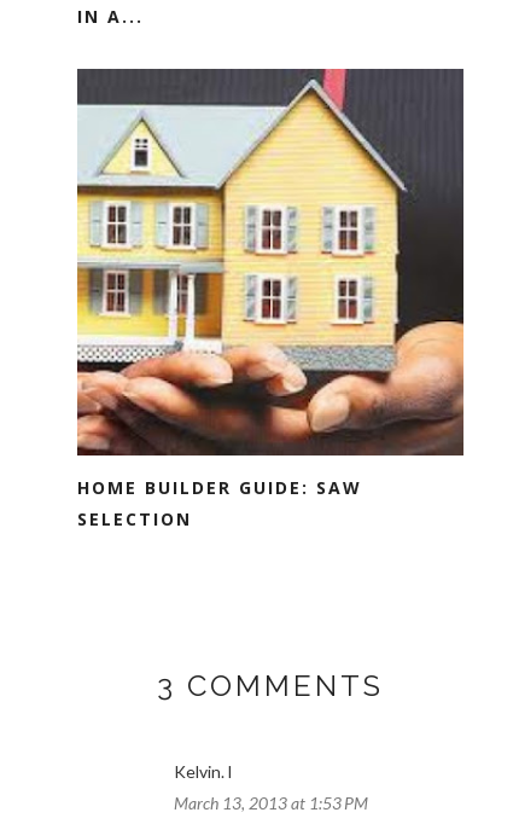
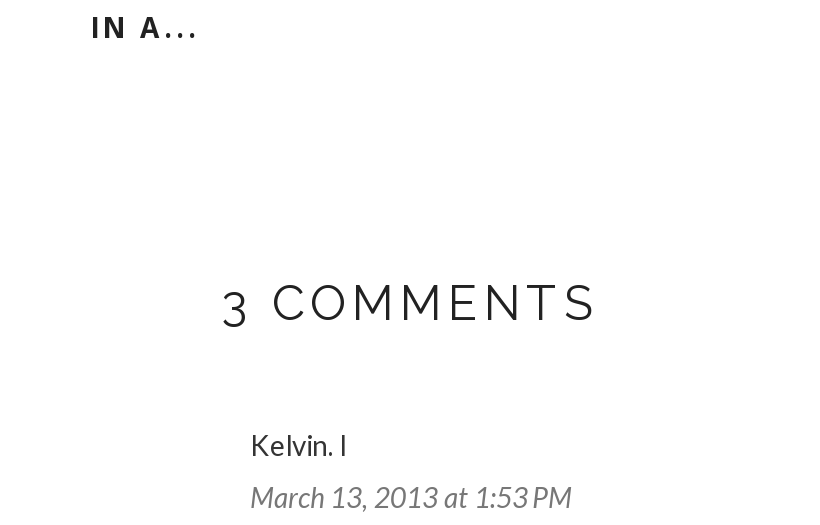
[76,68,465,531] [image] | HOME BUILDER GUIDE: SAW | SELECTION -> none

